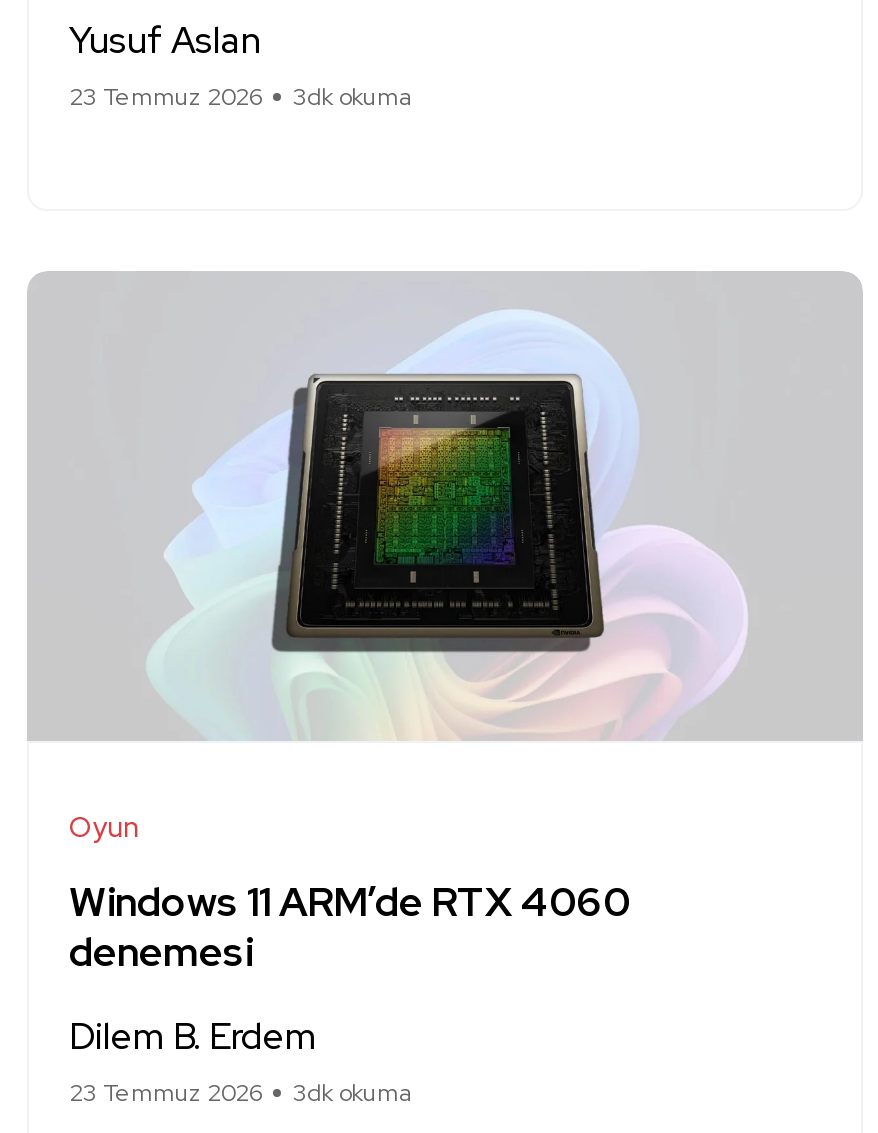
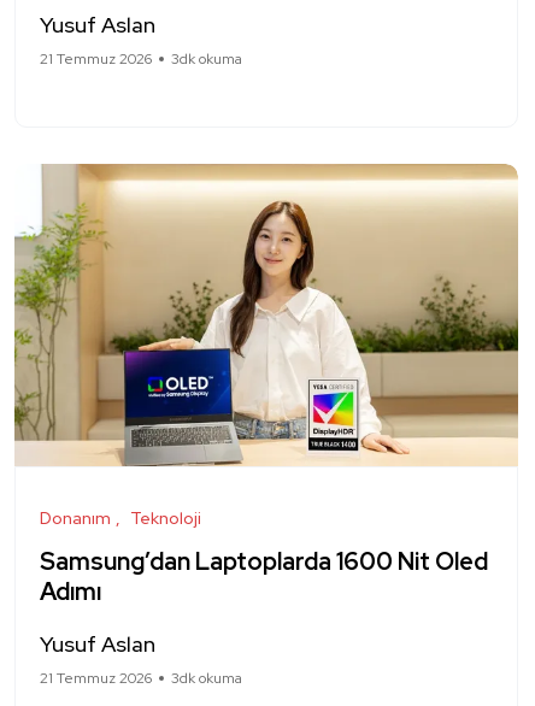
[69,81,411,113] 23 Temmuz 2026 3dk okuma -> [40,49,242,69] 21 Temmuz 2026 3dk okuma
[27,271,863,845] [image] | Oyun -> [13,164,519,529] [image] | Donanım | Teknoloji
[69,875,631,977] Windows 11 ARM’de RTX 4060 | denemesi -> [40,547,488,608] Samsung’dan Laptoplarda 1600 Nit Oled | Adımı
[69,1013,317,1109] Dilem B. Erdem | 23 Temmuz 2026 -> [40,630,155,688] Yusuf Aslan | 21 Temmuz 2026

